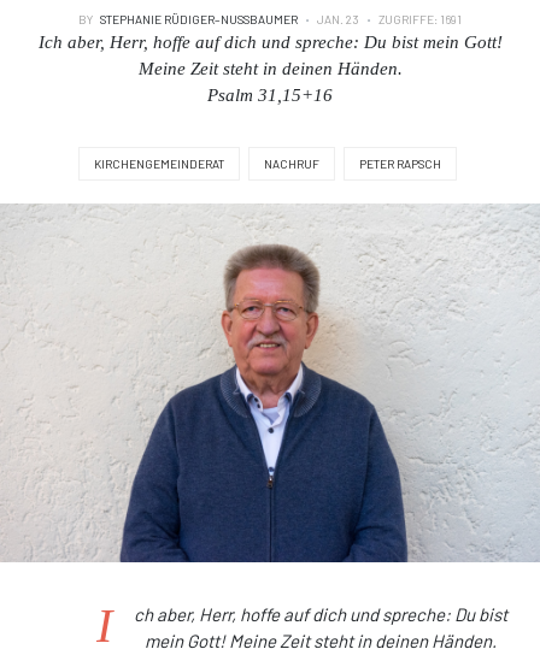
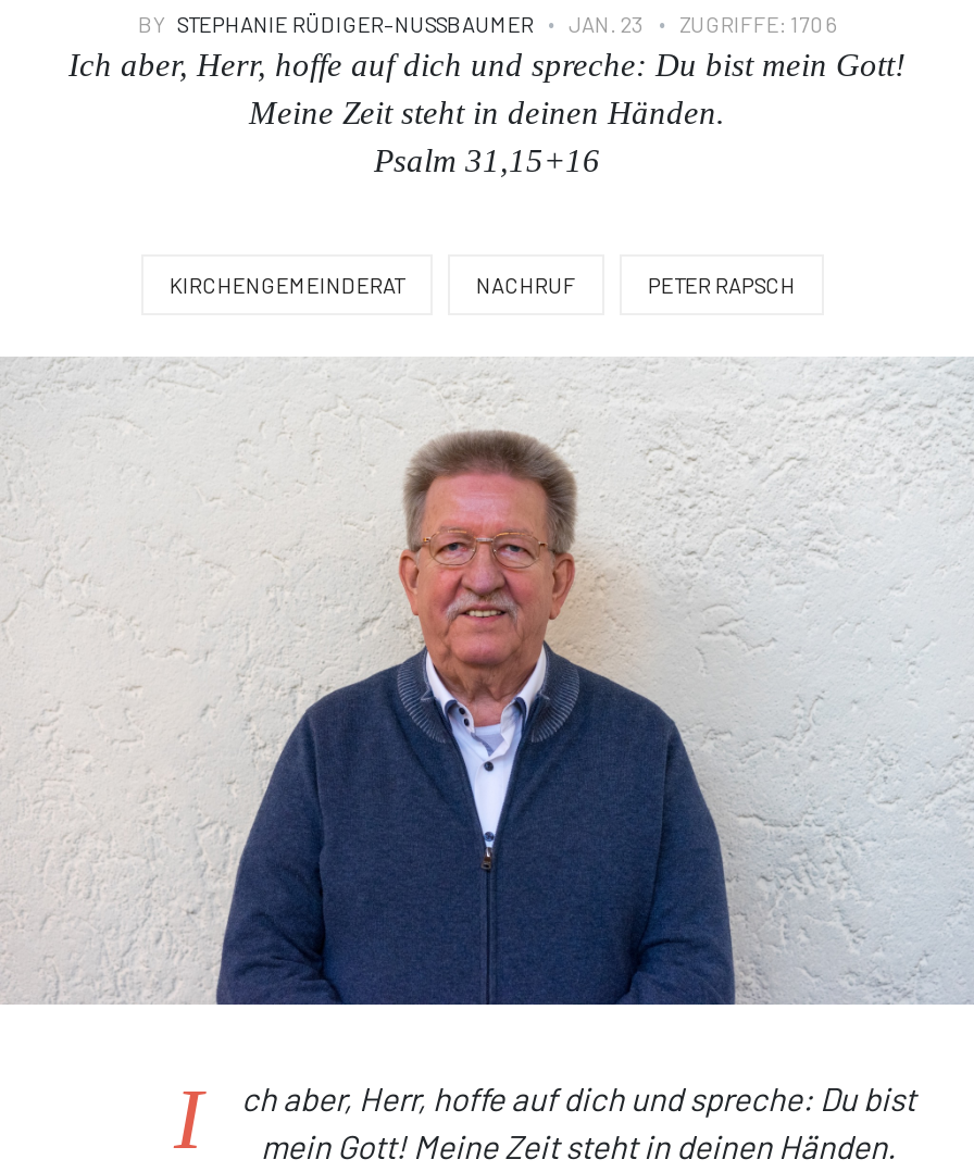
[78,12,462,26] BY STEPHANIE RÜDIGER–NUSSBAUMER JAN. 23 ZUGRIFFE: 1691 -> [138,11,836,37] BY STEPHANIE RÜDIGER–NUSSBAUMER JAN. 23 ZUGRIFFE: 1706

